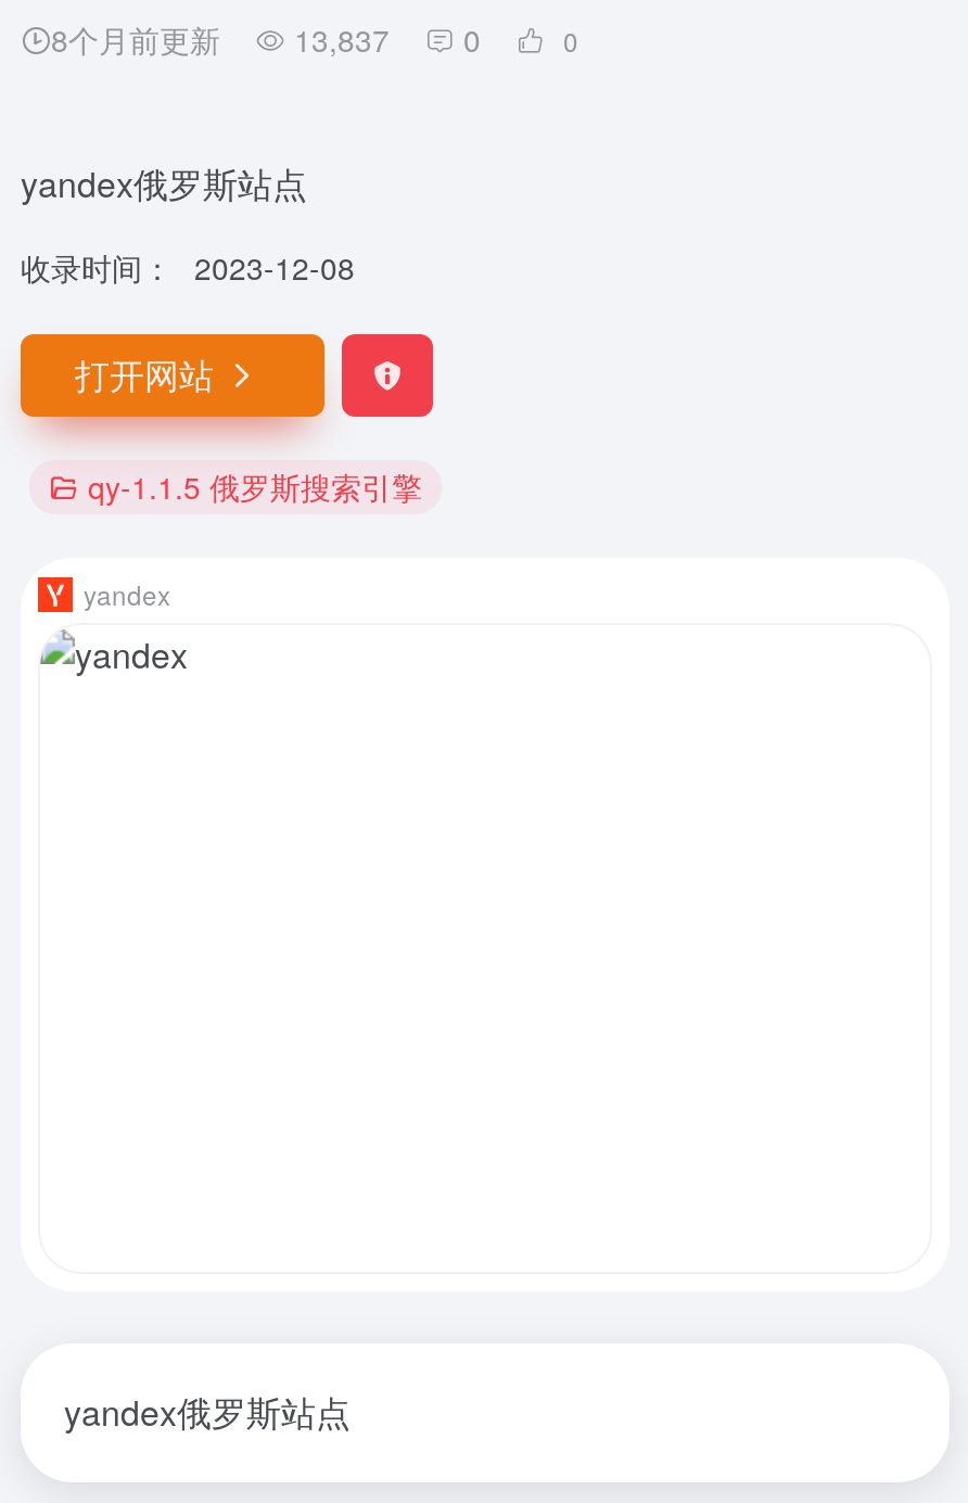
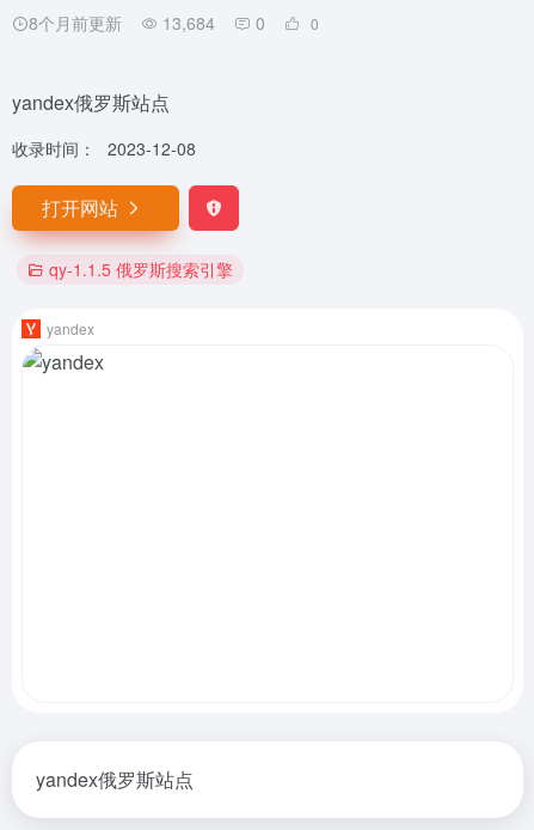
[51,17,481,61] 8个月前更新 13,837 0 -> [29,11,265,35] 8个月前更新 13,684 0

